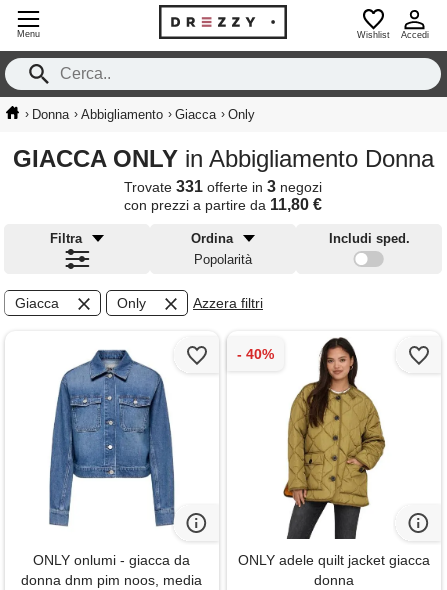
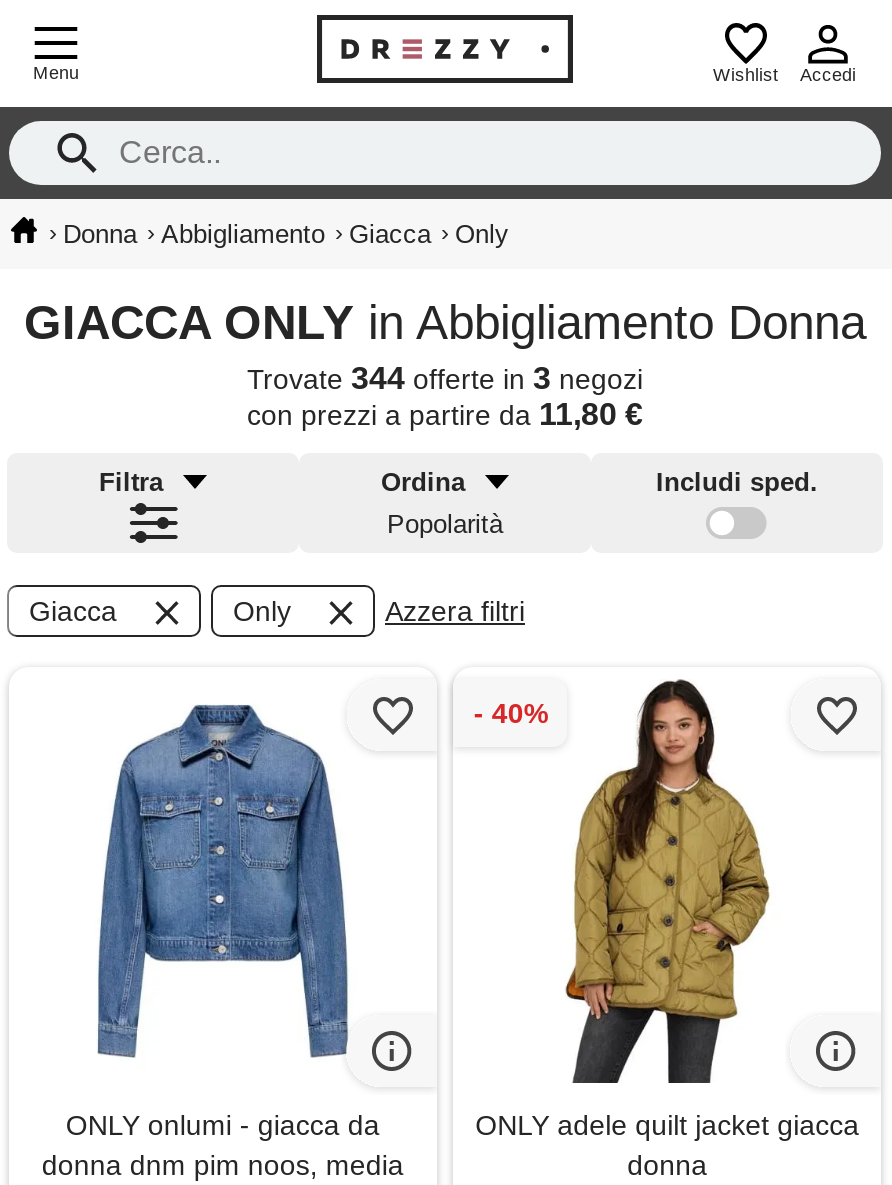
[124,178,322,195] Trovate 331 offerte in 3 negozi -> [247,361,643,395] Trovate 344 offerte in 3 negozi

